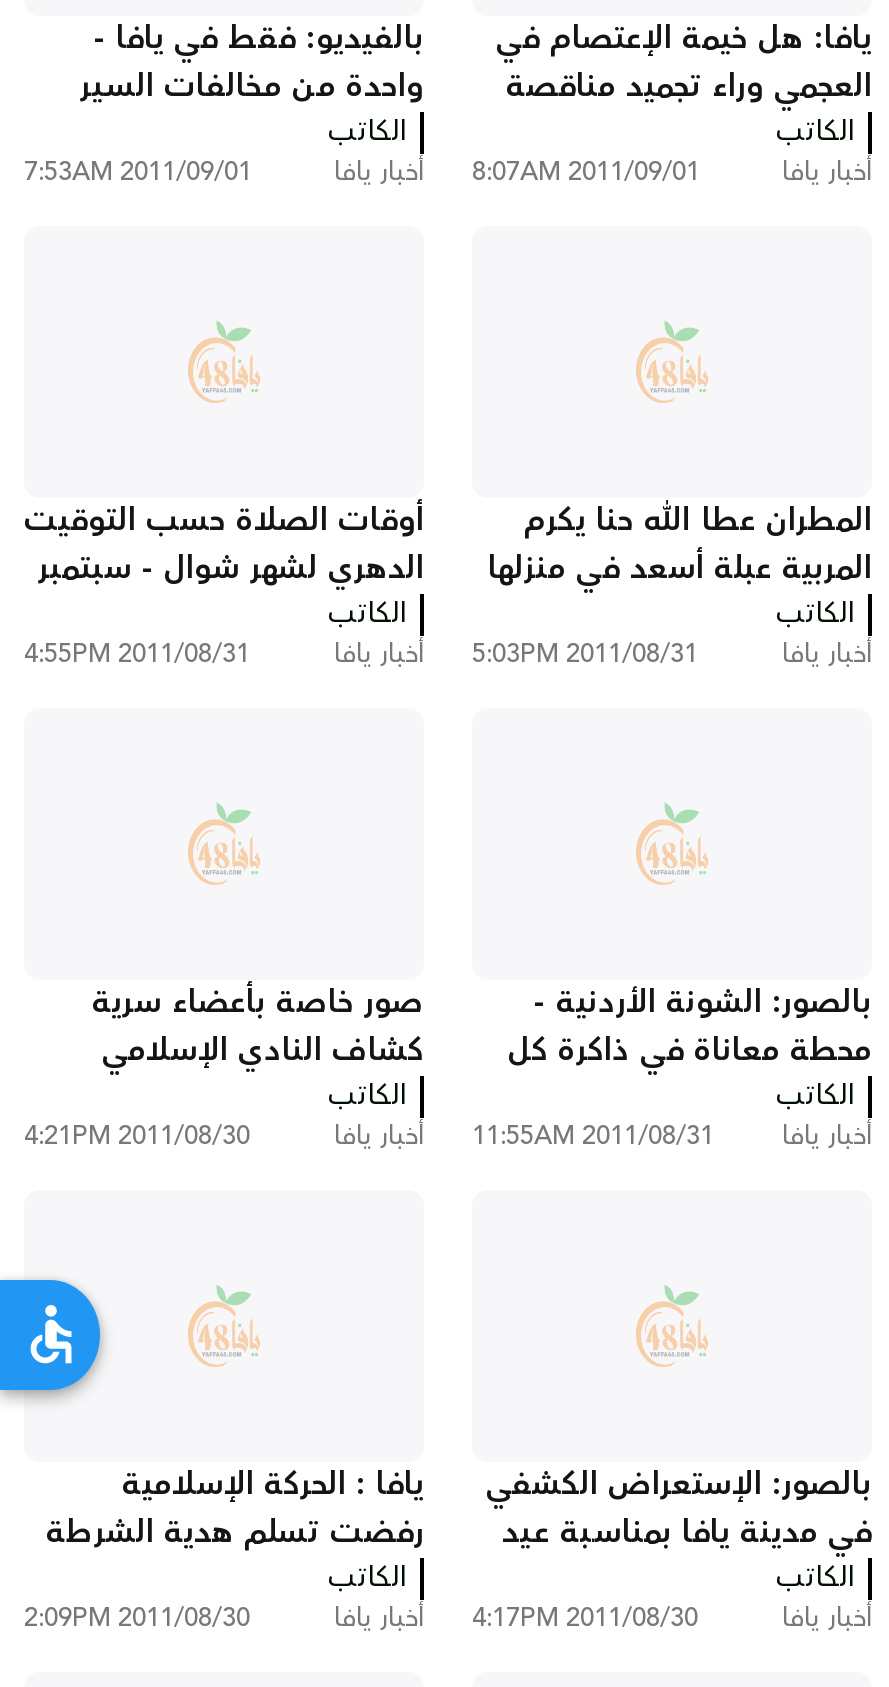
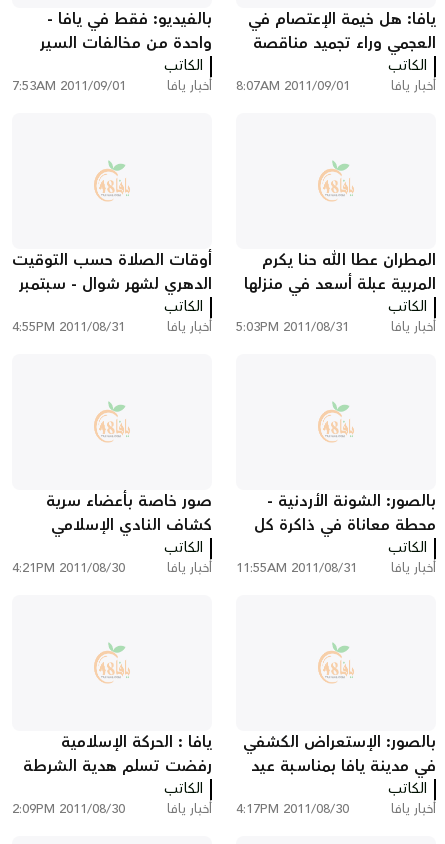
[6,1276,106,1402] [image] -> none

